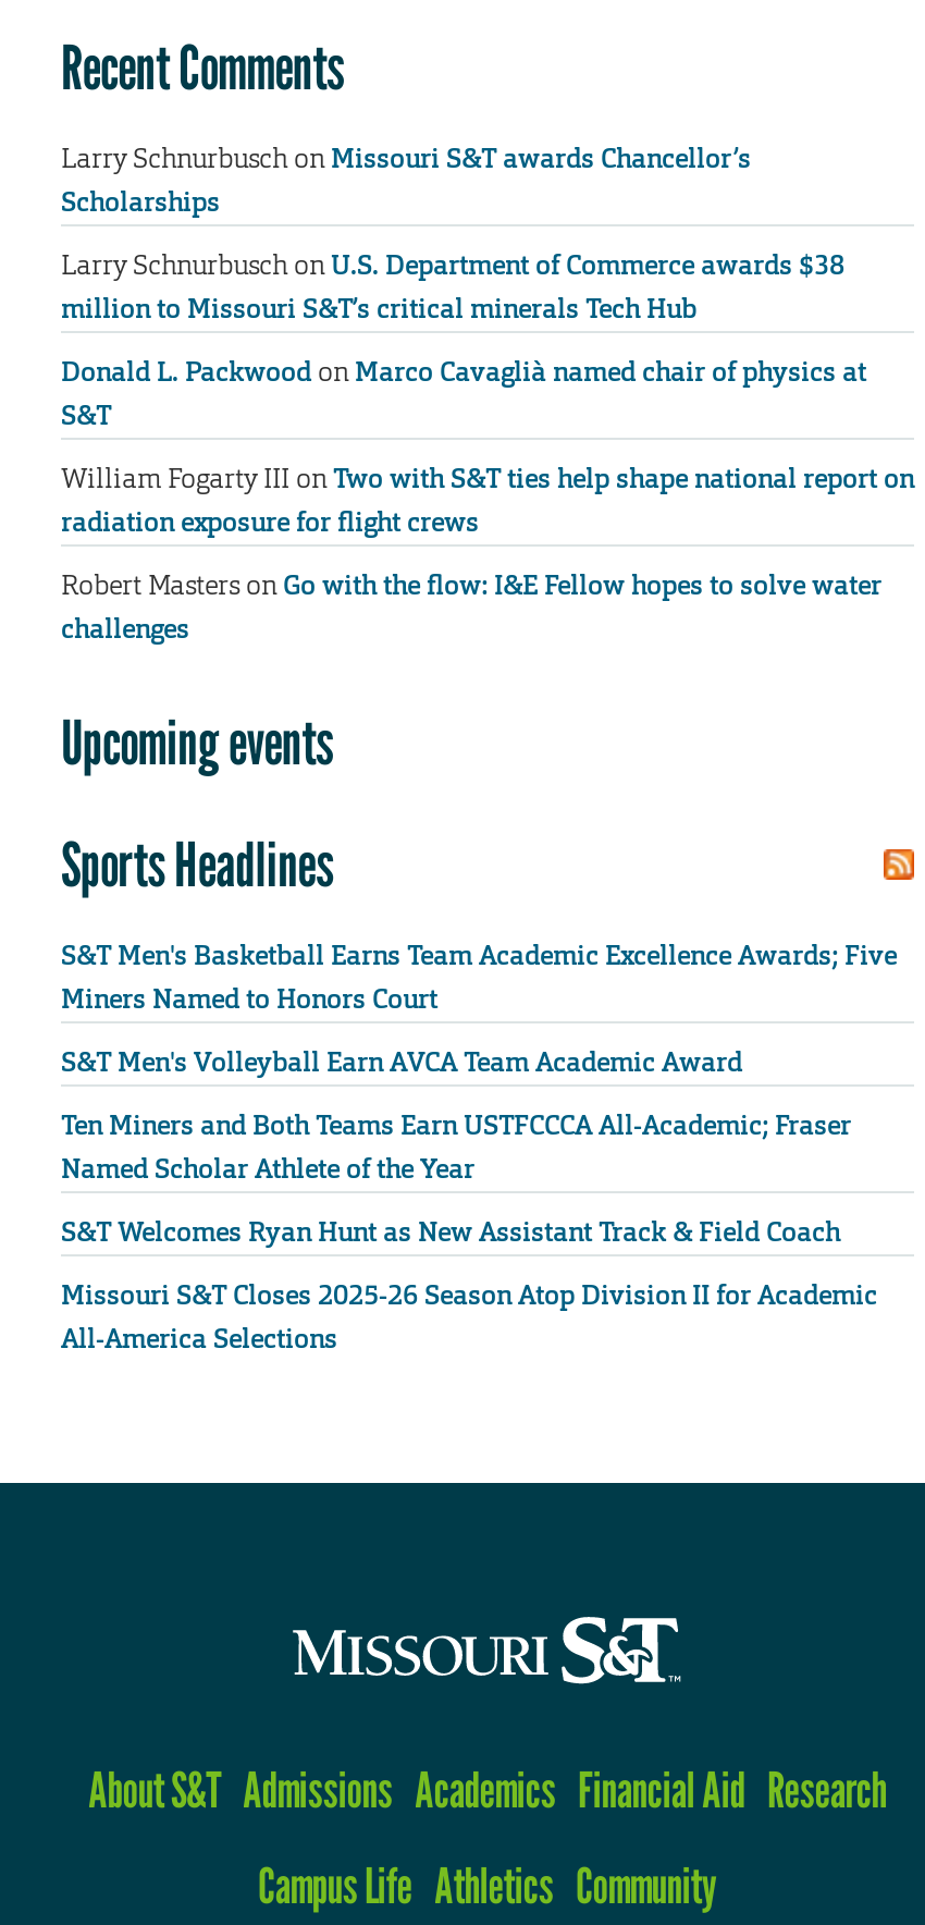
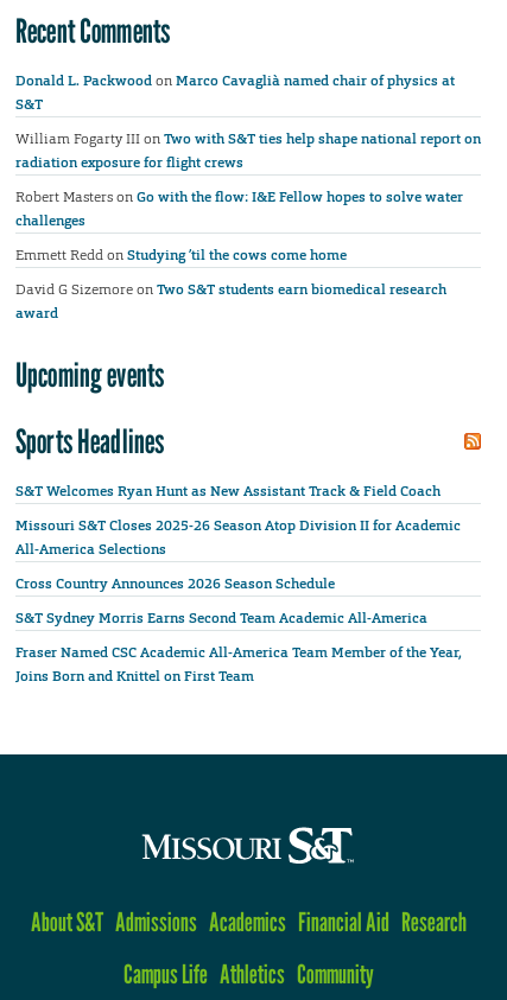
[61,141,844,326] Larry Schnurbusch on Missouri S&T awards Chancellor’s | Scholarships | Larry Schnurbusch on U.S. Department of Commerce awards $38 | million to Missouri S&T’s critical minerals Tech Hub -> none
moved [61,355,914,647] -> [15,71,481,230]: Donald L. Packwood on Marco Cavaglià named chair of physics at | S&T | William Fogarty III on Two with S&T ties help shape national report on | radiation exposure for flight crews | Robert Masters on Go with the flow: I&E Fellow hopes to solve water | challenges
none -> [15,245,446,323] Emmett Redd on Studying ’til the cows come home | David G Sizemore on Two S&T students earn biomedical research | award
[61,937,897,1186] S&T Men's Basketball Earns Team Academic Excellence Awards; Five | Miners Named to Honors Court | S&T Men's Volleyball Earn AVCA Team Academic Award | Ten Miners and Both Teams Earn USTFCCCA All-Academic; Fraser | Named Scholar Athlete of the Year -> none
moved [61,1215,877,1357] -> [15,481,461,558]: S&T Welcomes Ryan Hunt as New Assistant Track & Field Coach | Missouri S&T Closes 2025-26 Season Atop Division II for Academic | All-America Selections
none -> [15,574,462,686] Cross Country Announces 2026 Season Schedule | S&T Sydney Morris Earns Second Team Academic All-America | Fraser Named CSC Academic All-America Team Member of the Year, | Joins Born and Knittel on First Team

